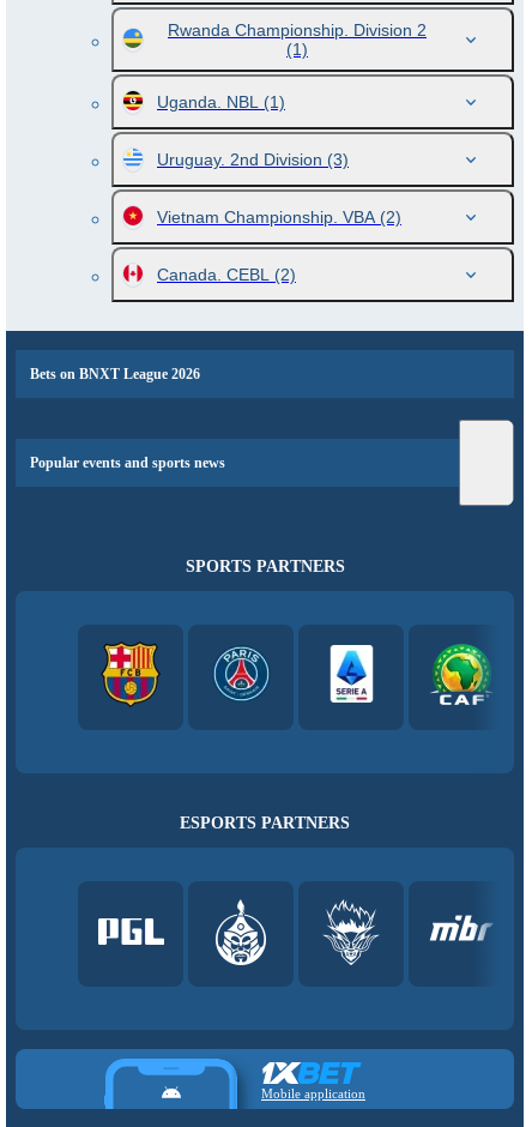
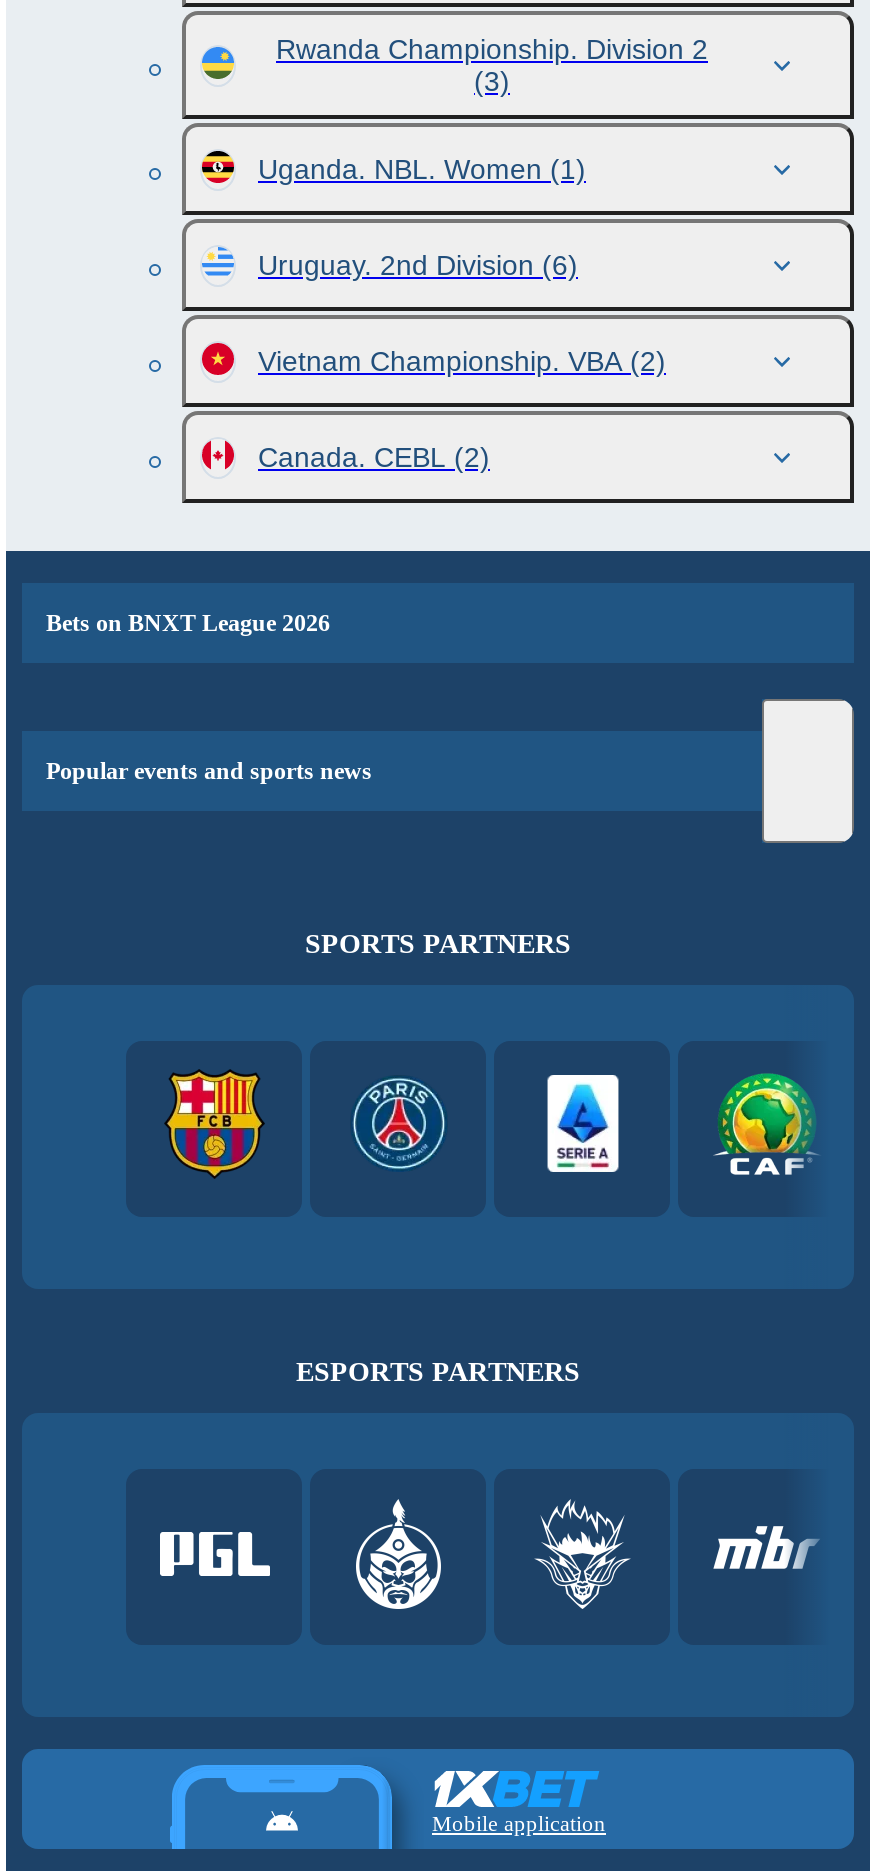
[286,40,308,59] (1) -> [474,65,510,97] (3)
[157,92,285,112] Uganda. NBL (1) -> [258,153,586,185] Uganda. NBL. Women (1)
[157,150,349,169] Uruguay. 2nd Division (3) -> [258,249,578,281] Uruguay. 2nd Division (6)

